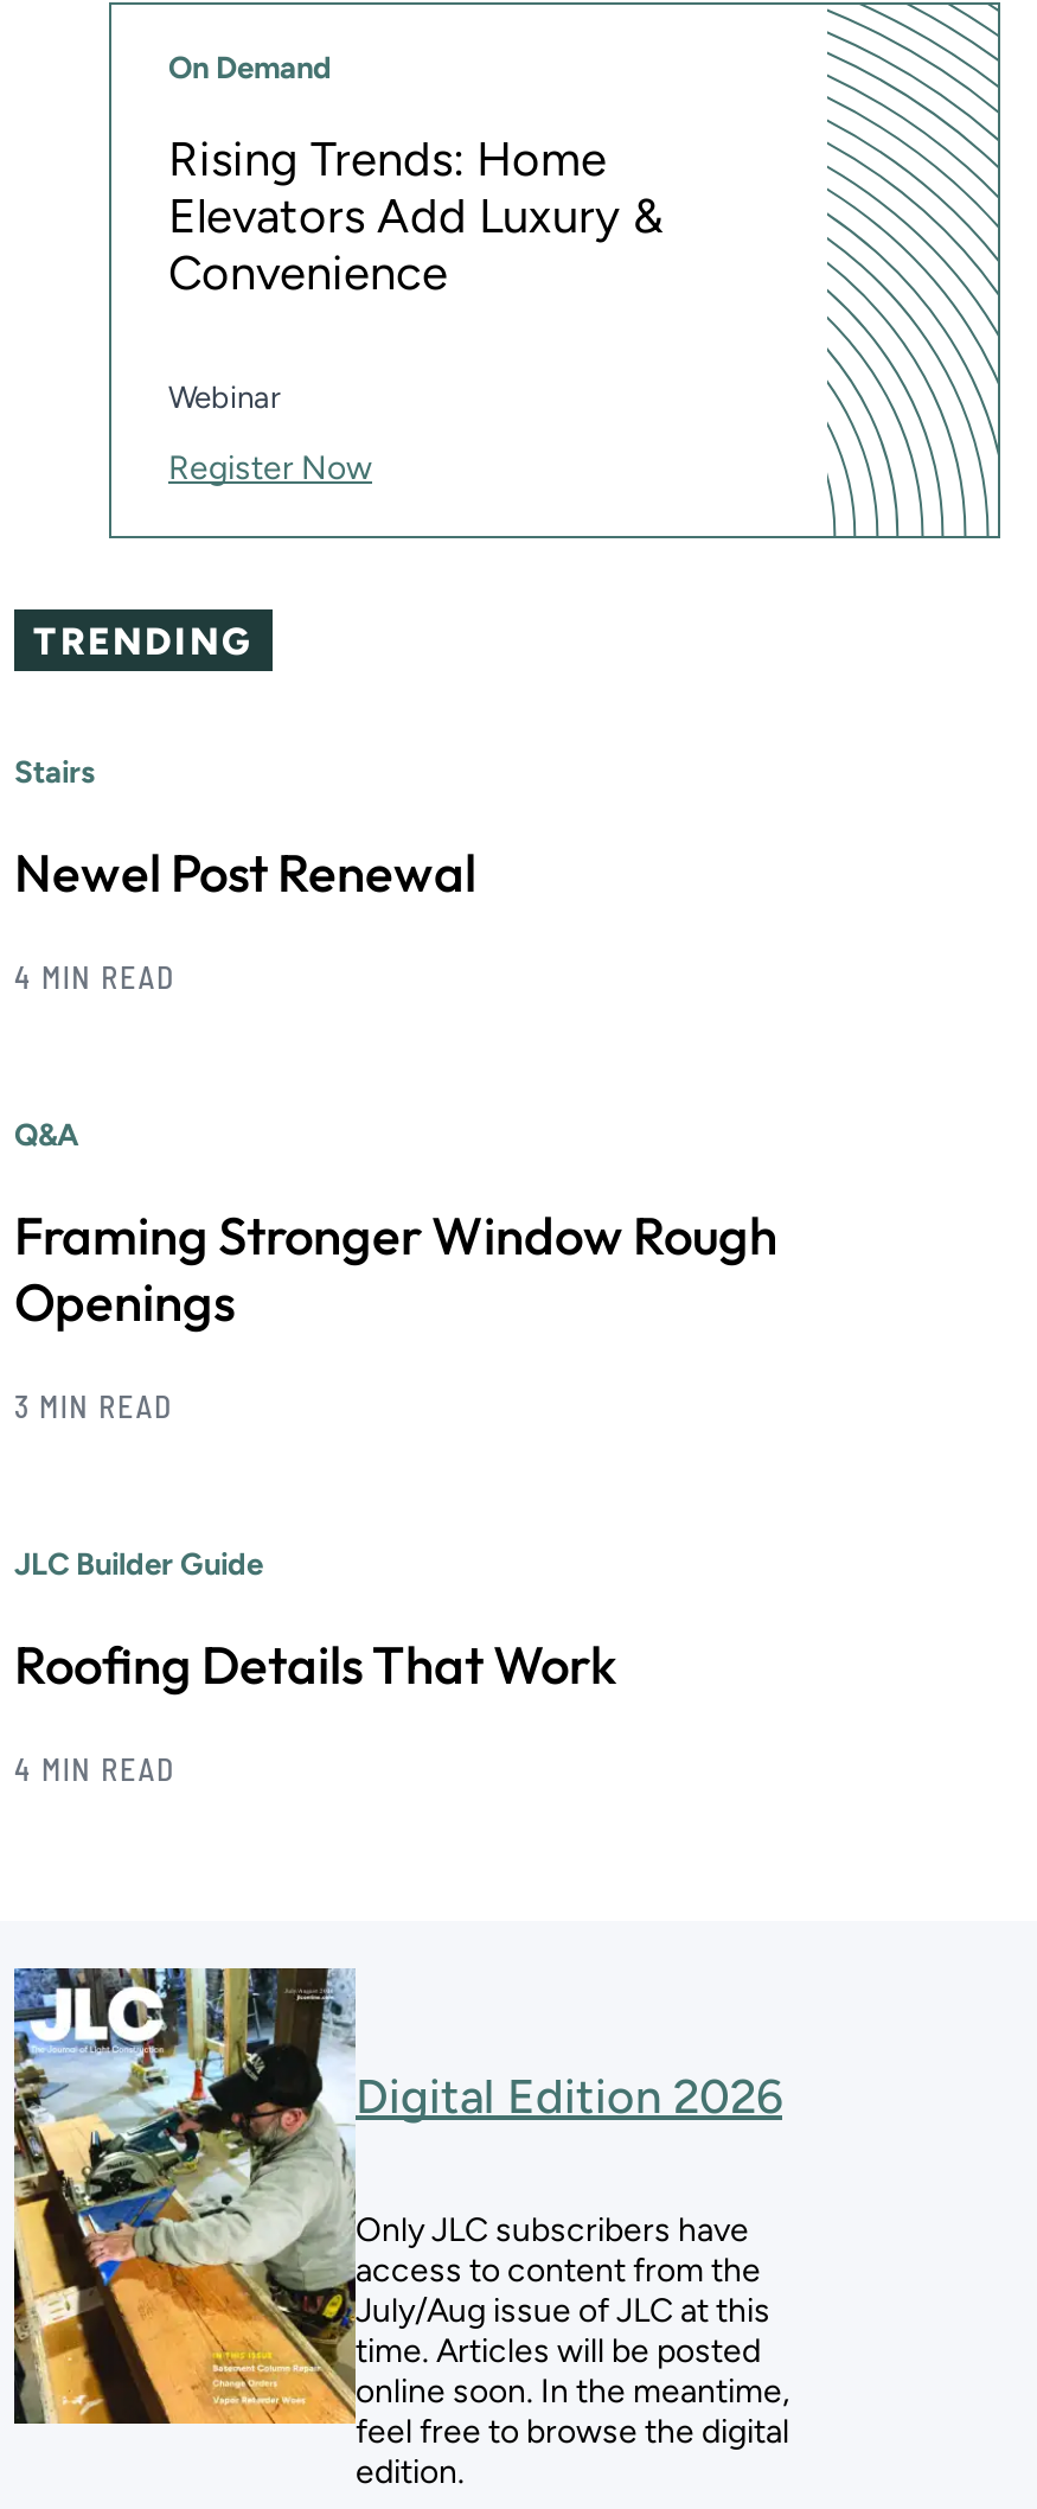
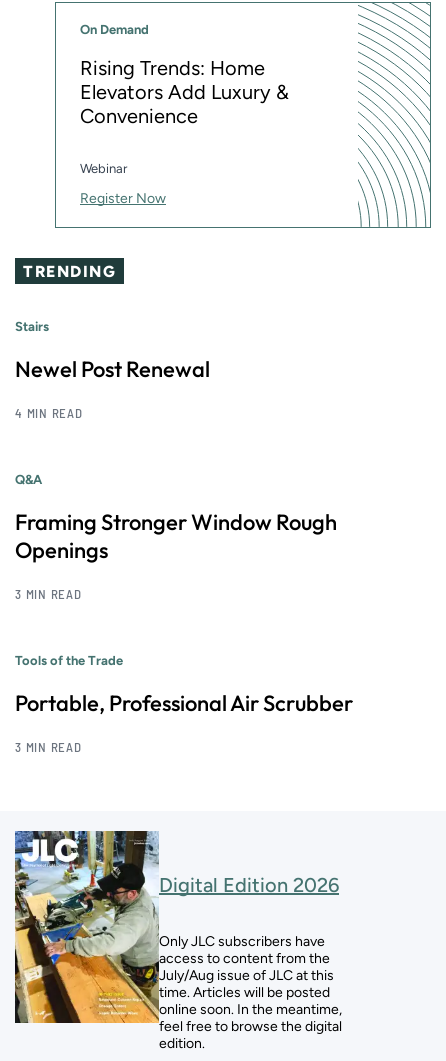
[14,1545,263,1581] JLC Builder Guide -> [15,653,123,668] Tools of the Trade
[14,1631,616,1697] Roofing Details That Work -> [15,689,353,717] Portable, Professional Air Scrubber
[14,1749,175,1787] 4 MIN READ -> [15,739,82,755] 3 MIN READ

